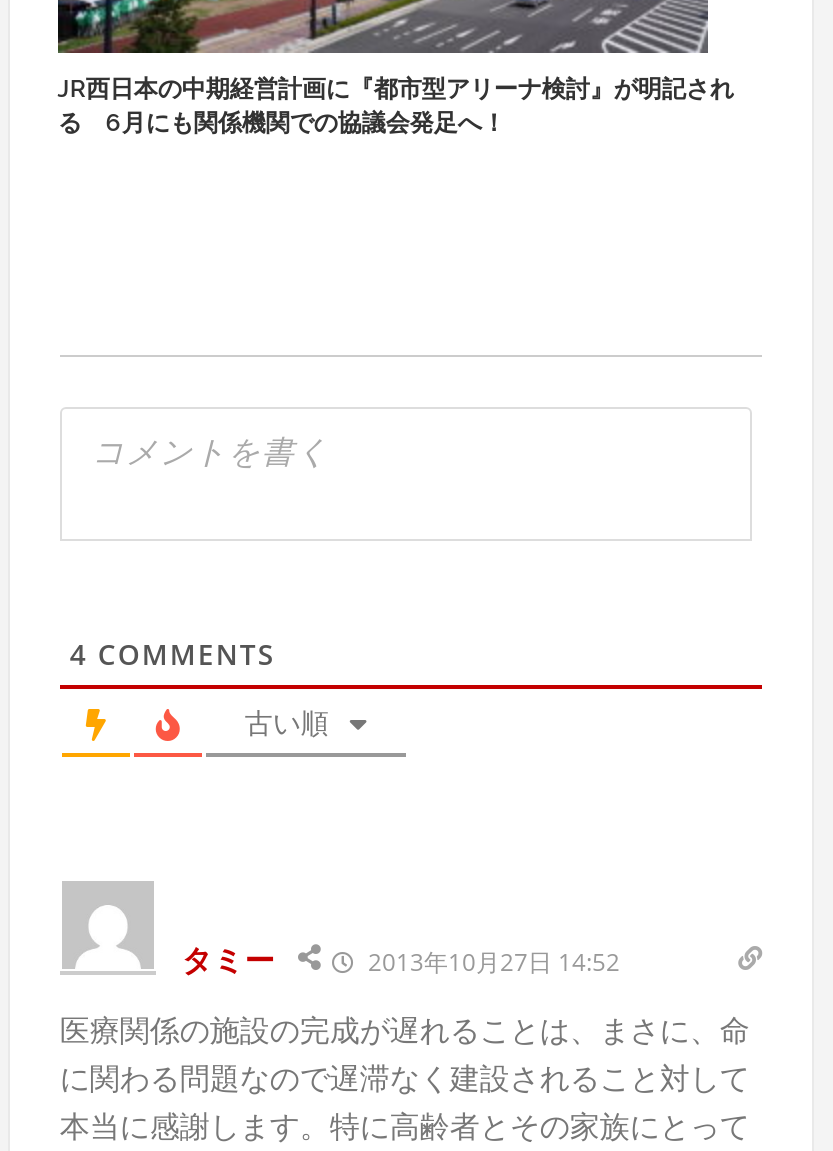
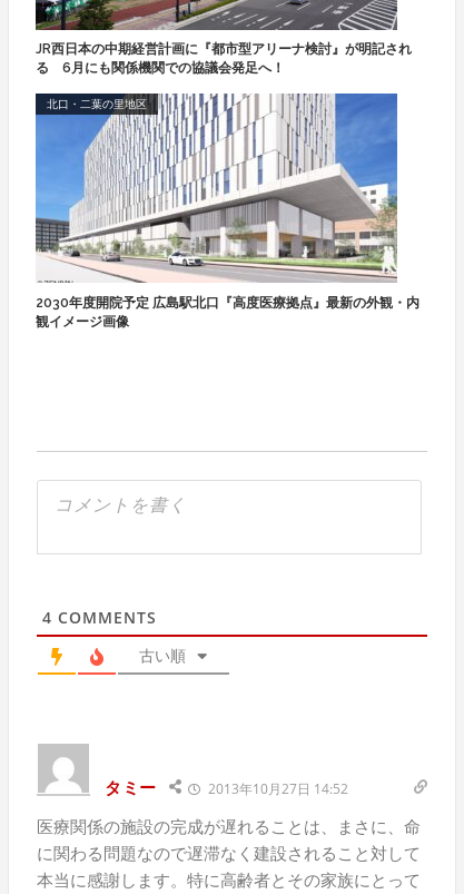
none -> [34,92,398,283] [image] | 北口・二葉の里地区
none -> [35,295,419,329] 2030年度開院予定 広島駅北口『高度医療拠点』最新の外観・内 | 観イメージ画像

